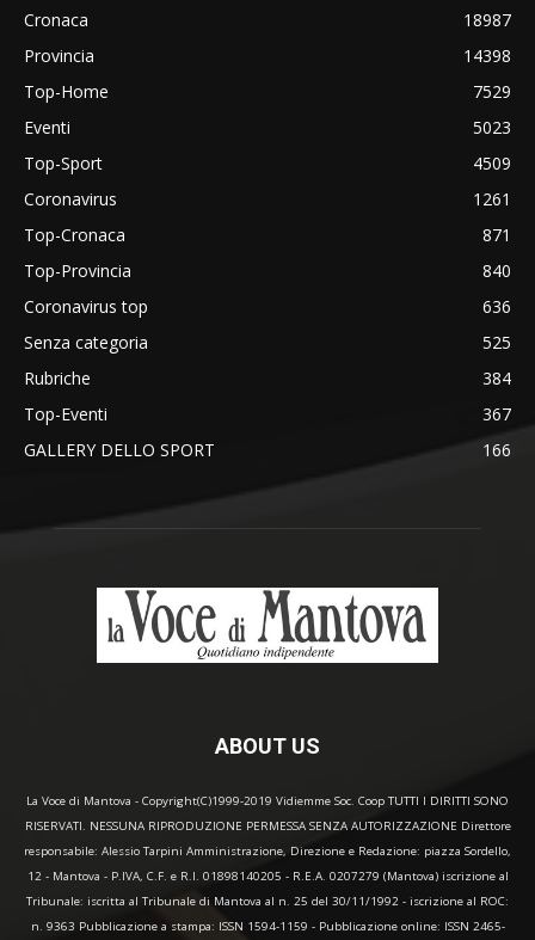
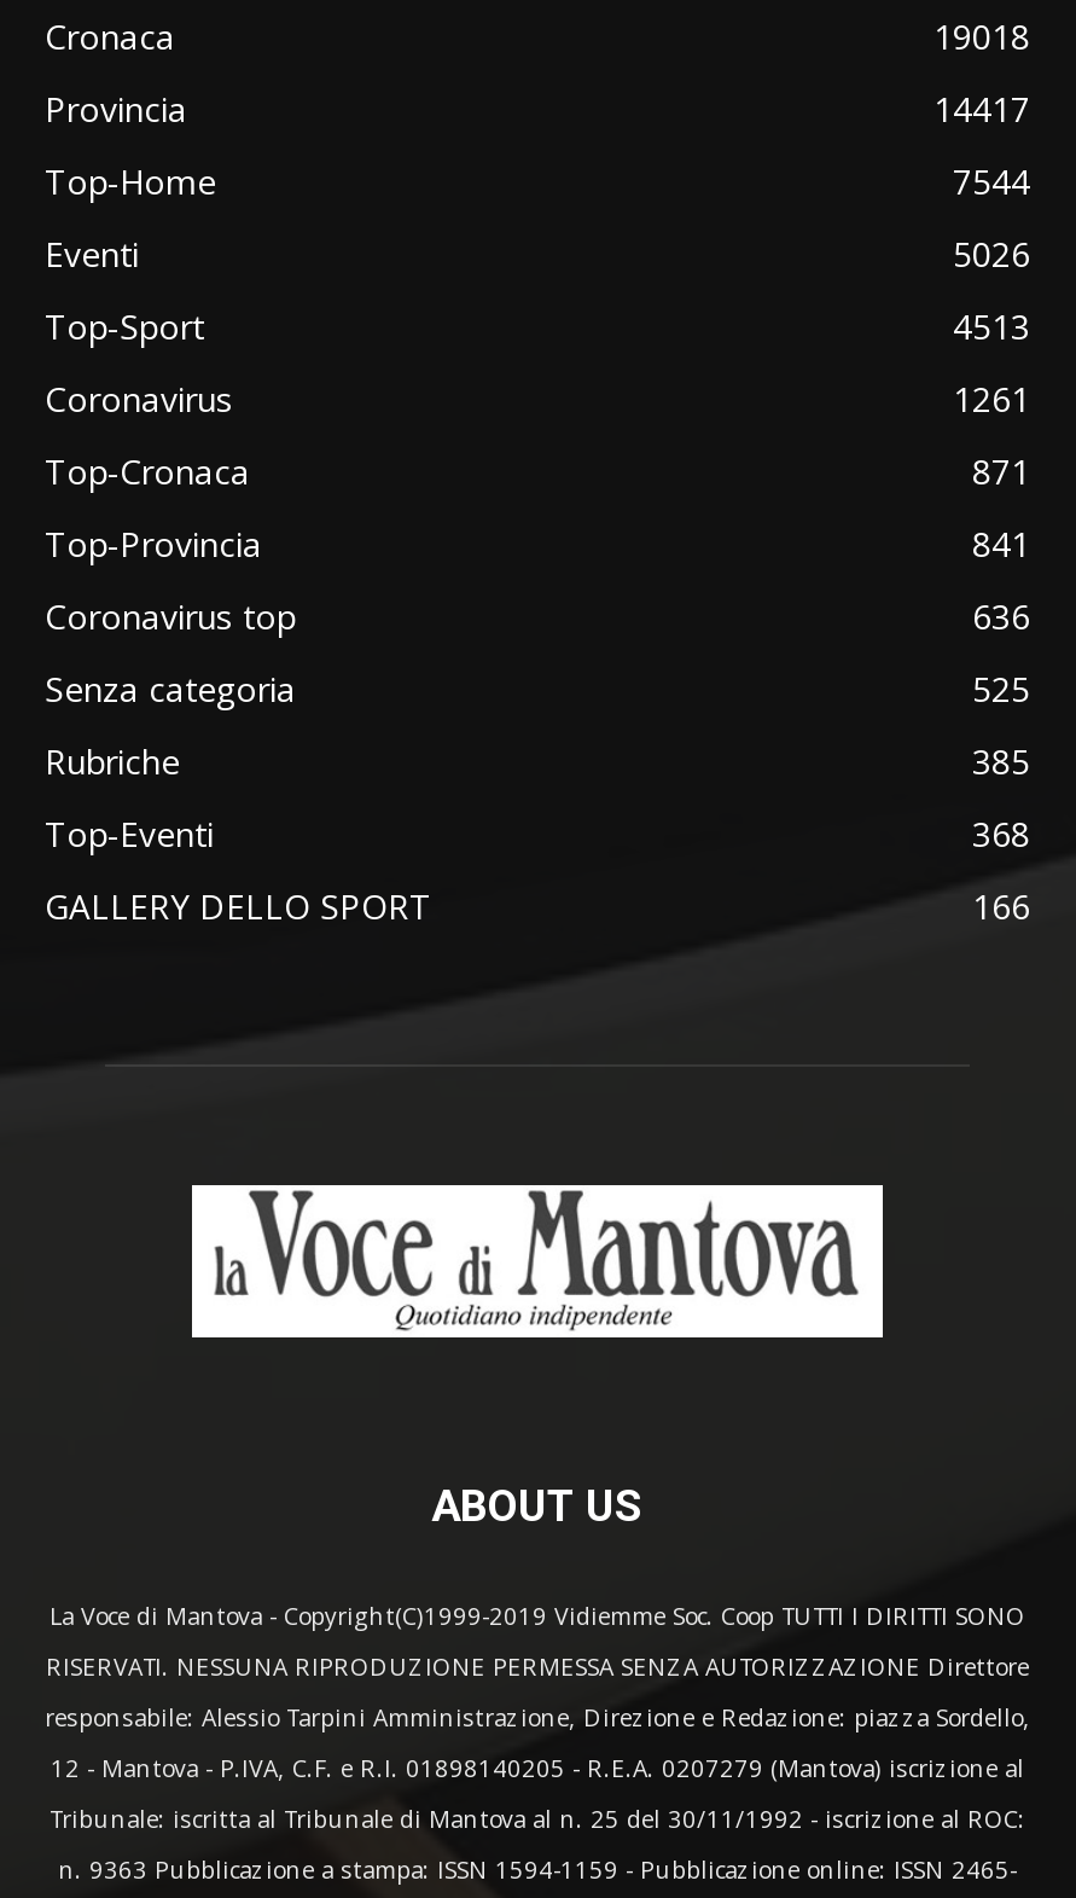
[463,8,511,31] 18987 -> [933,13,1030,59] 19018
[463,44,511,67] 14398 -> [933,85,1030,131] 14417
[473,80,511,102] 7529 -> [953,158,1030,204] 7544
[473,116,511,138] 5023 -> [953,230,1030,276] 5026
[473,151,511,174] 4509 -> [953,303,1030,349] 4513
[482,259,511,282] 840 -> [972,520,1030,566] 841
[482,366,511,389] 384 -> [972,738,1030,784] 385
[482,402,511,425] 367 -> [972,810,1030,856] 368

